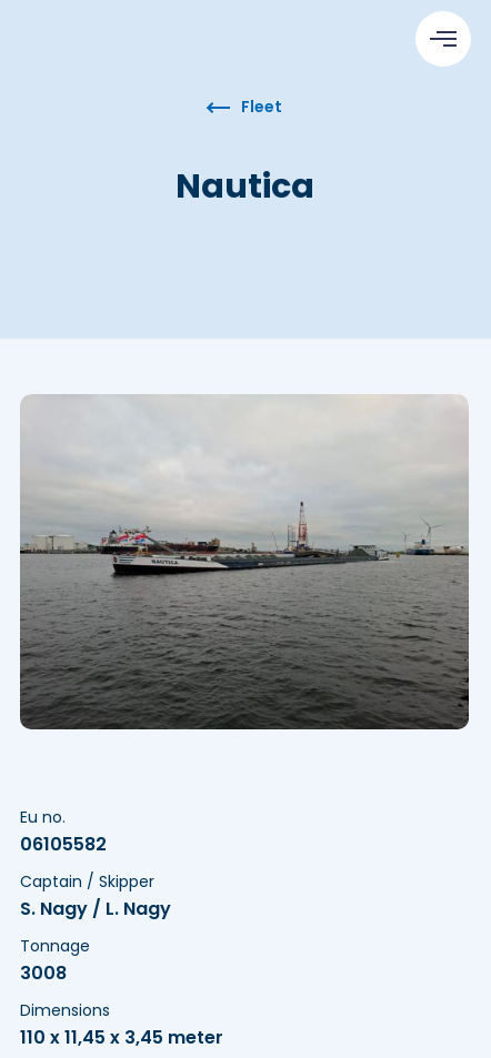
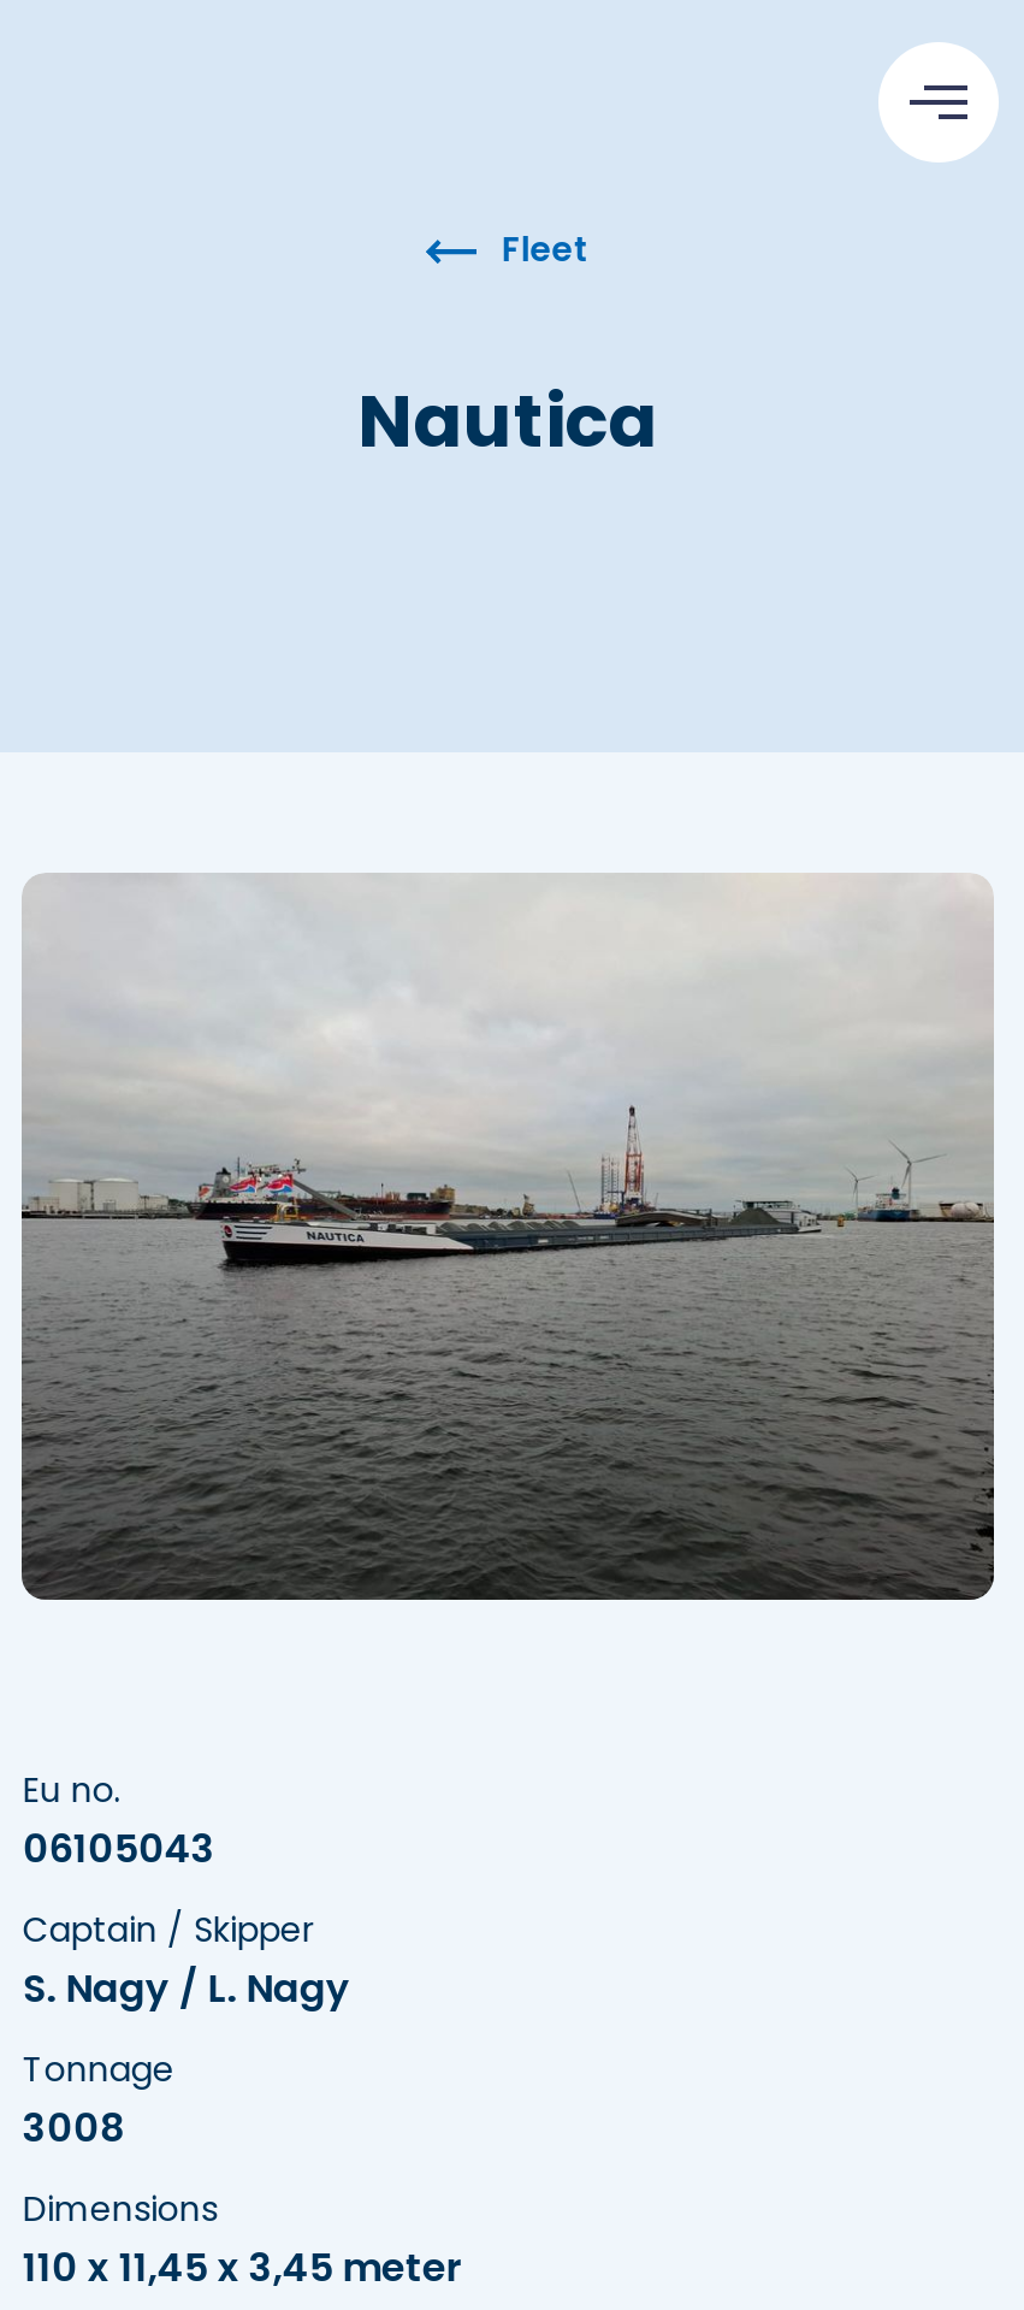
[20,832,107,858] 06105582 -> [23,1822,215,1878] 06105043

